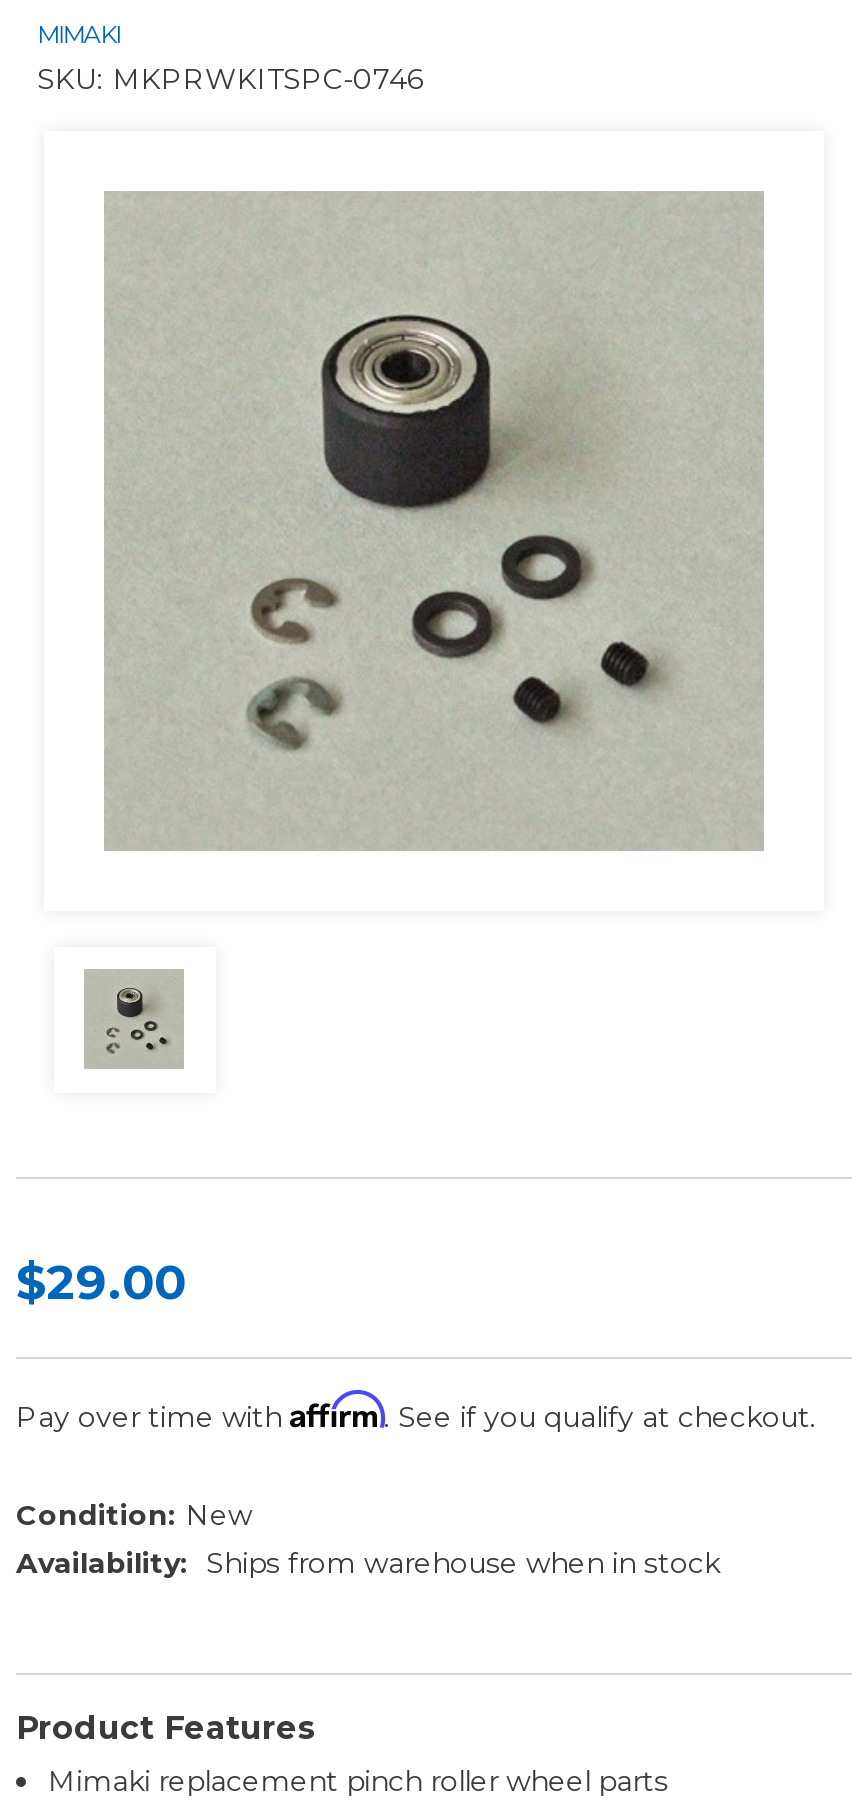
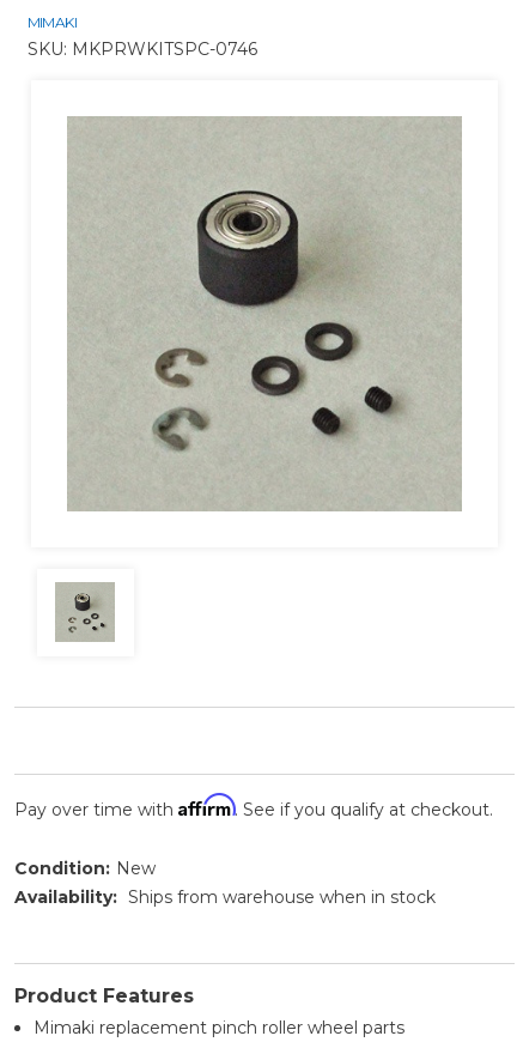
[16,1253,186,1311] $29.00 -> none

